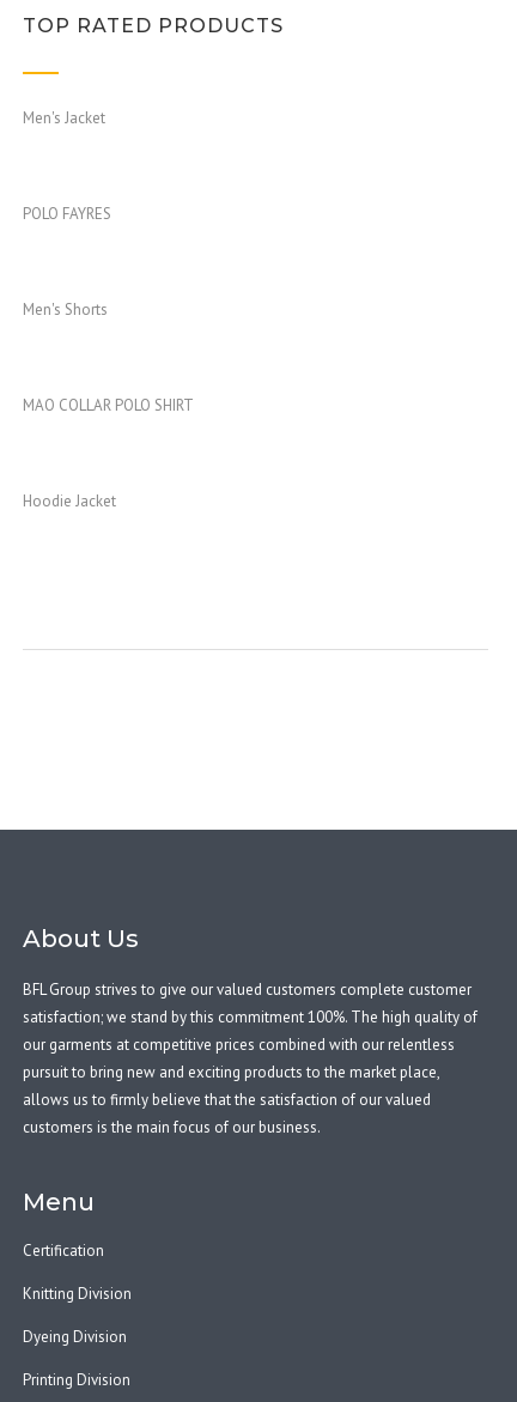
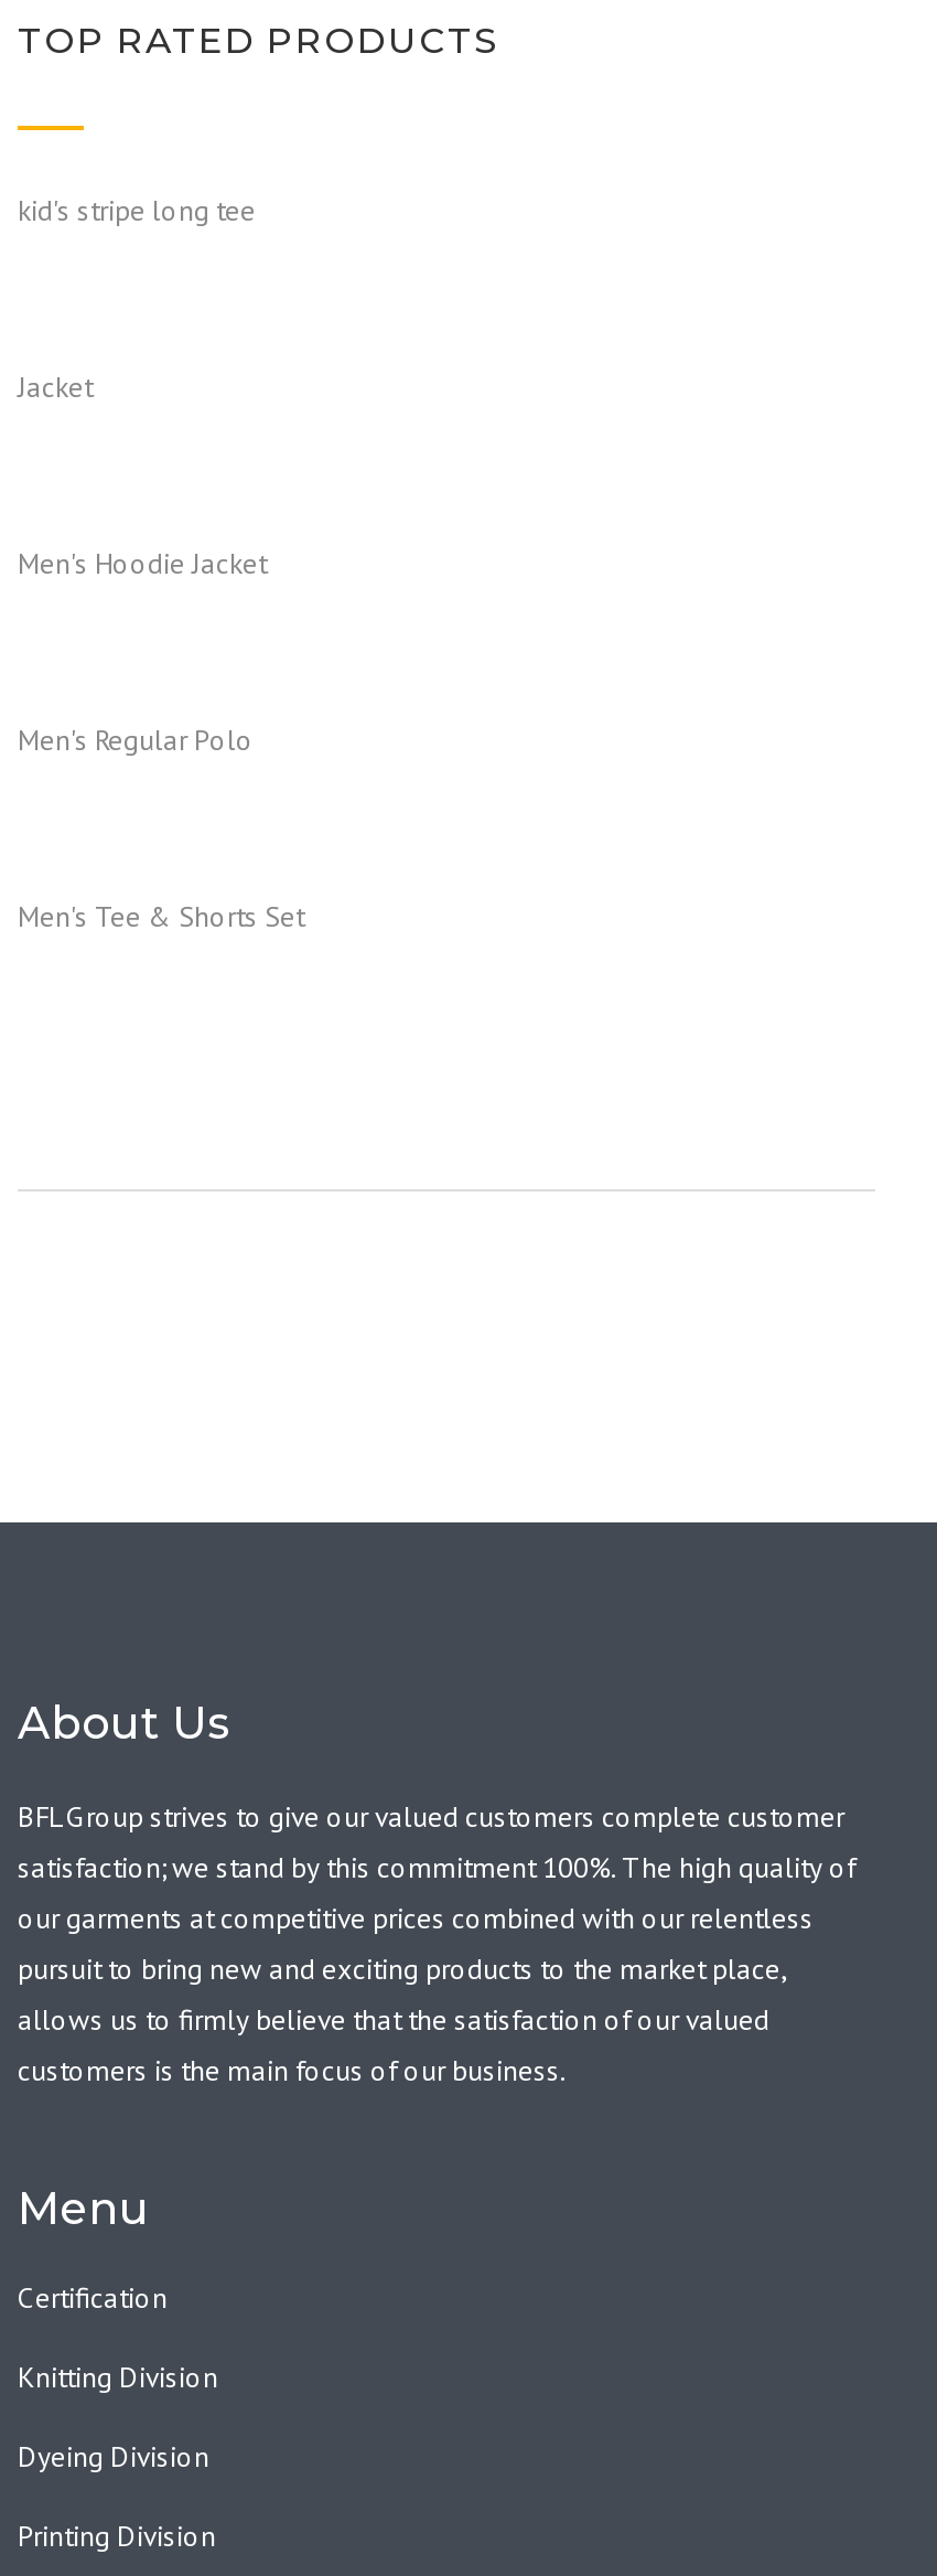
[23,108,105,128] Men's Jacket -> [18,192,256,229] kid's stripe long tee
[23,204,111,224] POLO FAYRES -> [18,368,93,406] Jacket
[23,299,108,320] Men's Shorts -> [18,545,267,582] Men's Hoodie Jacket
[23,395,194,415] MAO COLLAR POLO SHIRT -> [18,722,254,759] Men's Regular Polo
[23,491,116,511] Hoodie Jacket -> [18,898,304,936] Men's Tee & Shorts Set

